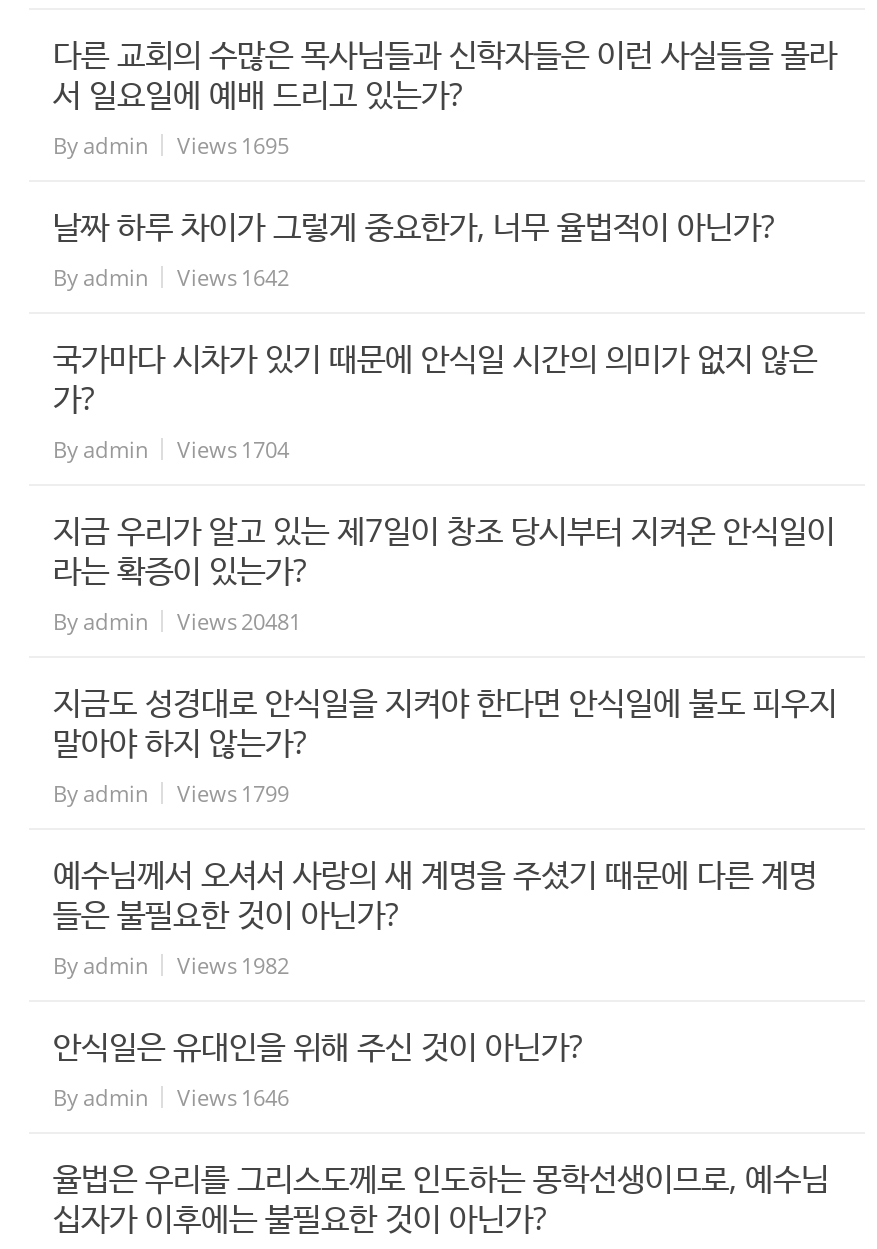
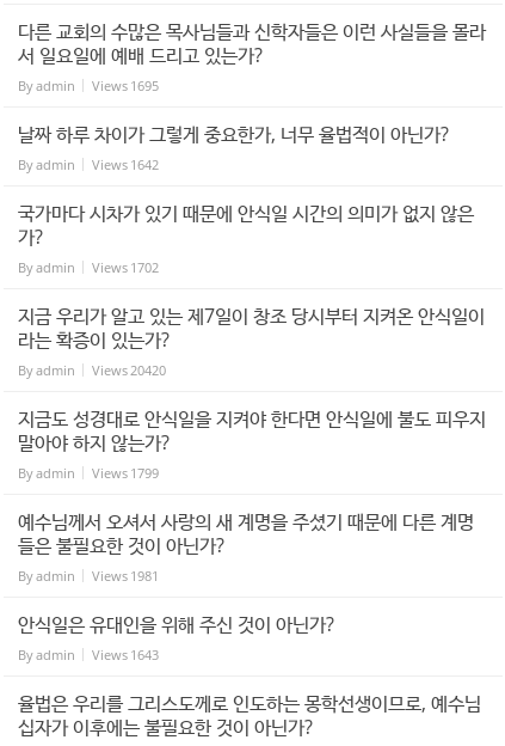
[53,434,289,464] By admin Views 1704 -> [18,258,159,276] By admin Views 1702
[53,606,301,636] By admin Views 20481 -> [18,361,166,379] By admin Views 20420
[53,950,289,980] By admin Views 1982 -> [18,567,159,585] By admin Views 1981
[53,1082,289,1112] By admin Views 1646 -> [18,646,159,664] By admin Views 1643

